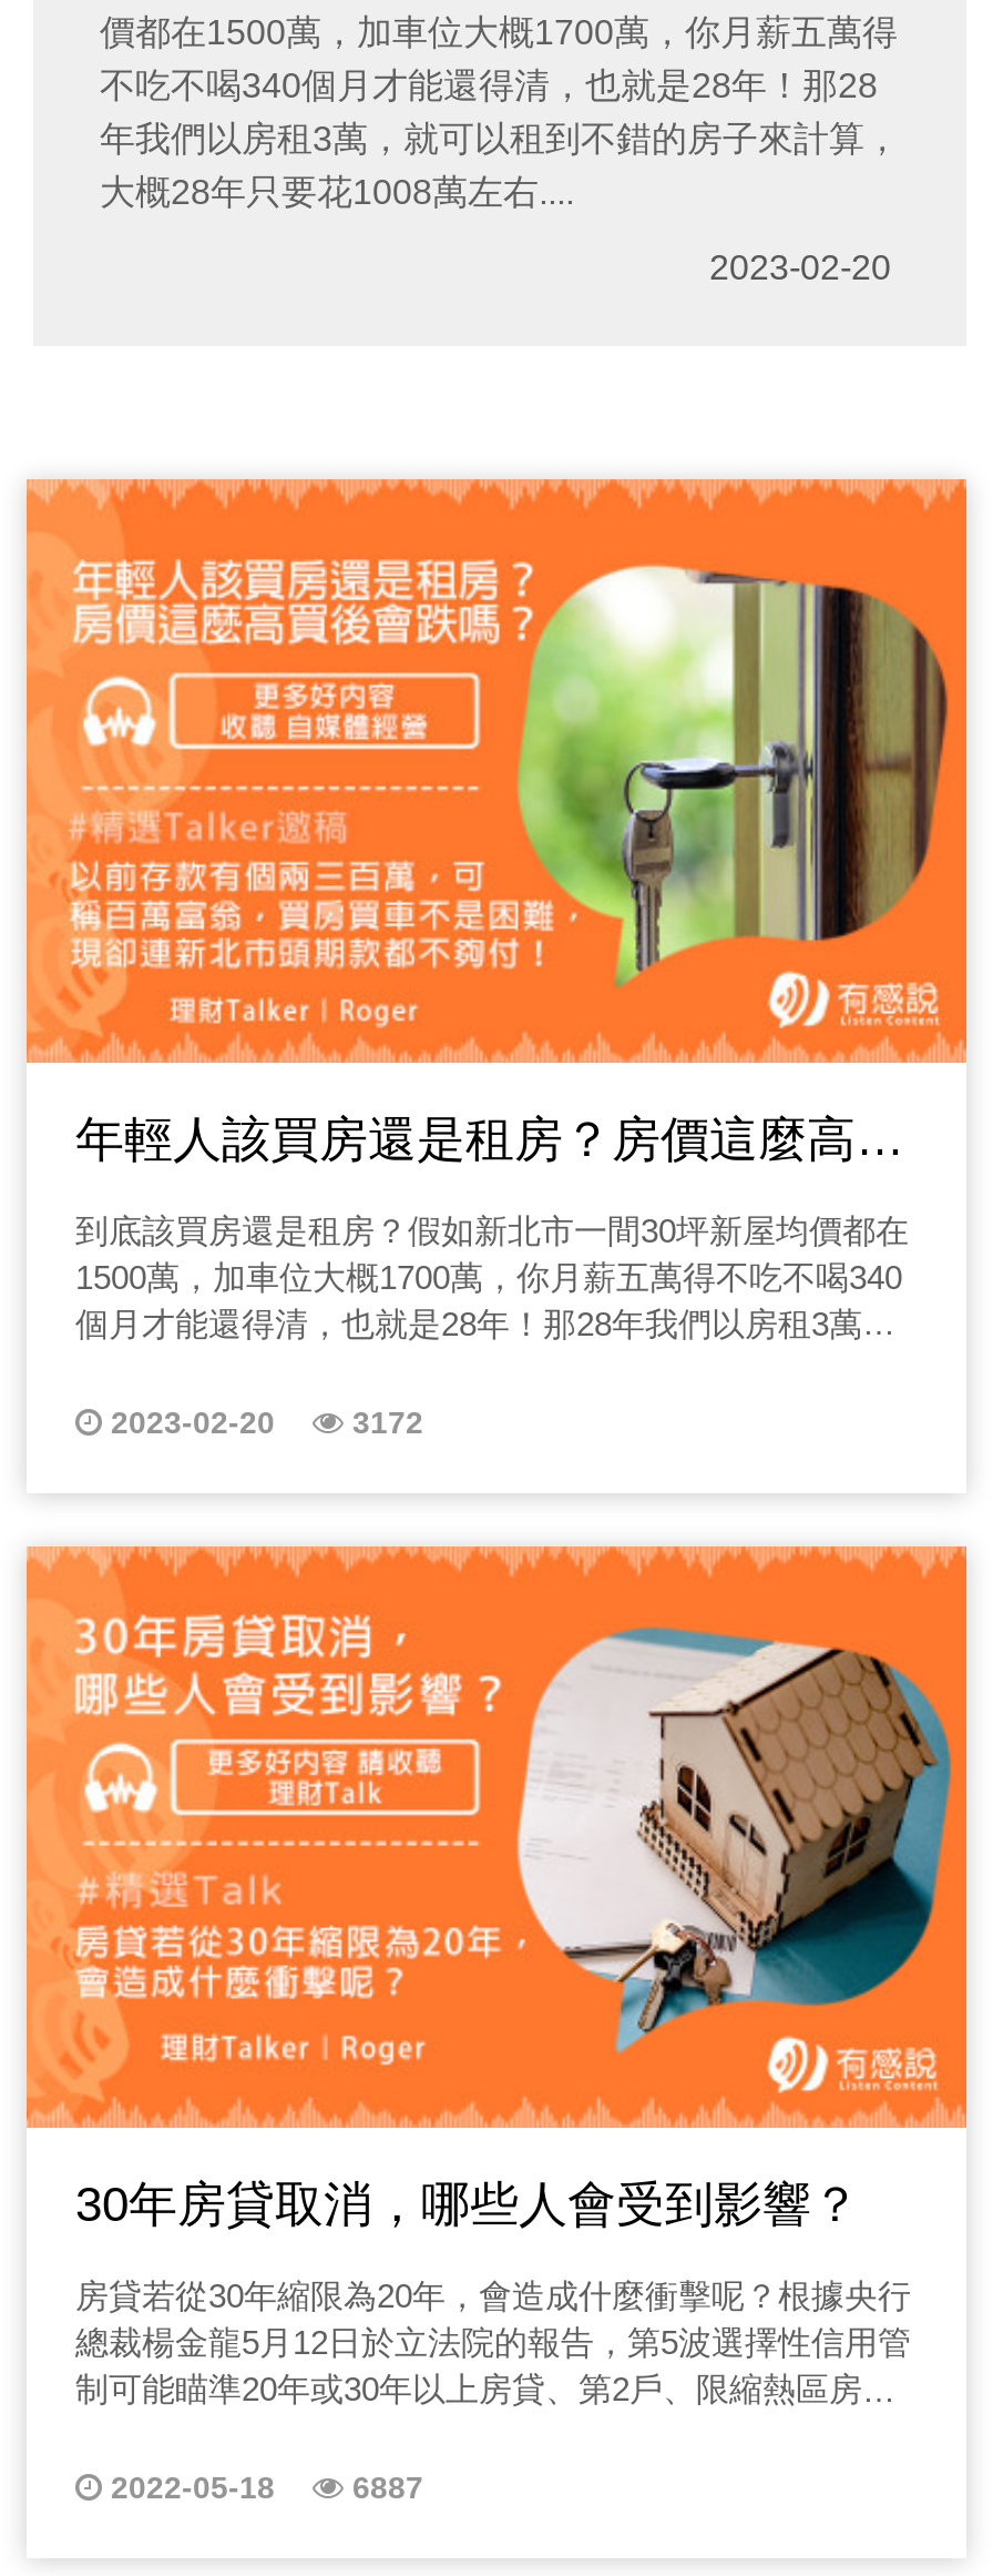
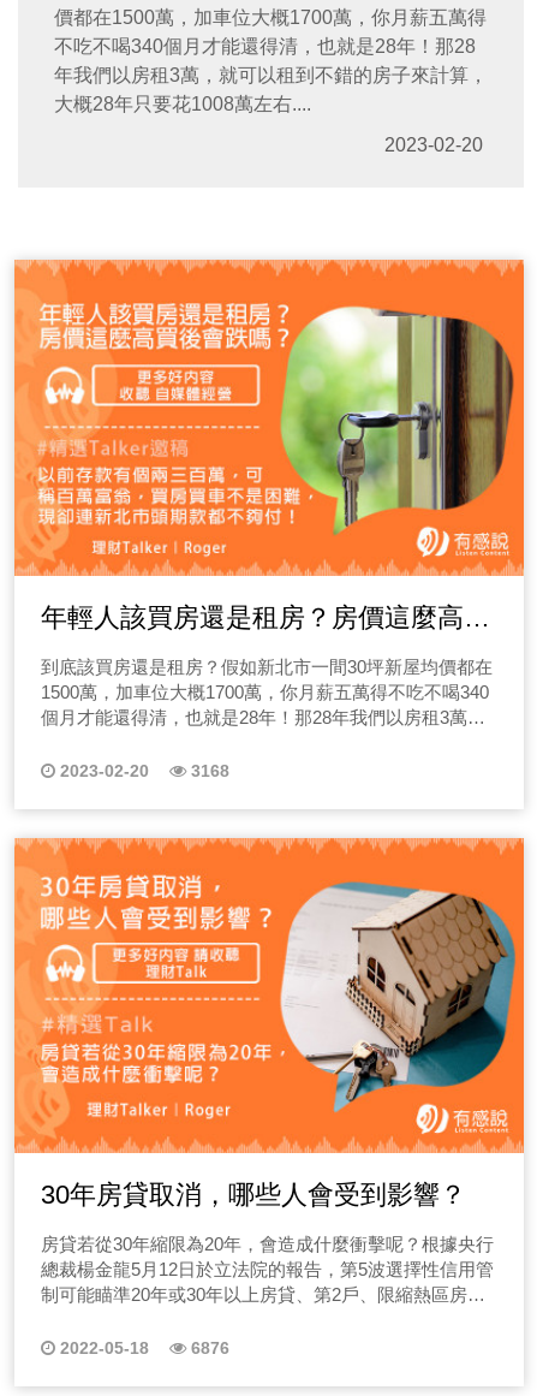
[344,1403,423,1439] 3172 -> [186,761,229,780] 3168
[344,2470,423,2506] 6887 -> [186,1339,229,1358] 6876

